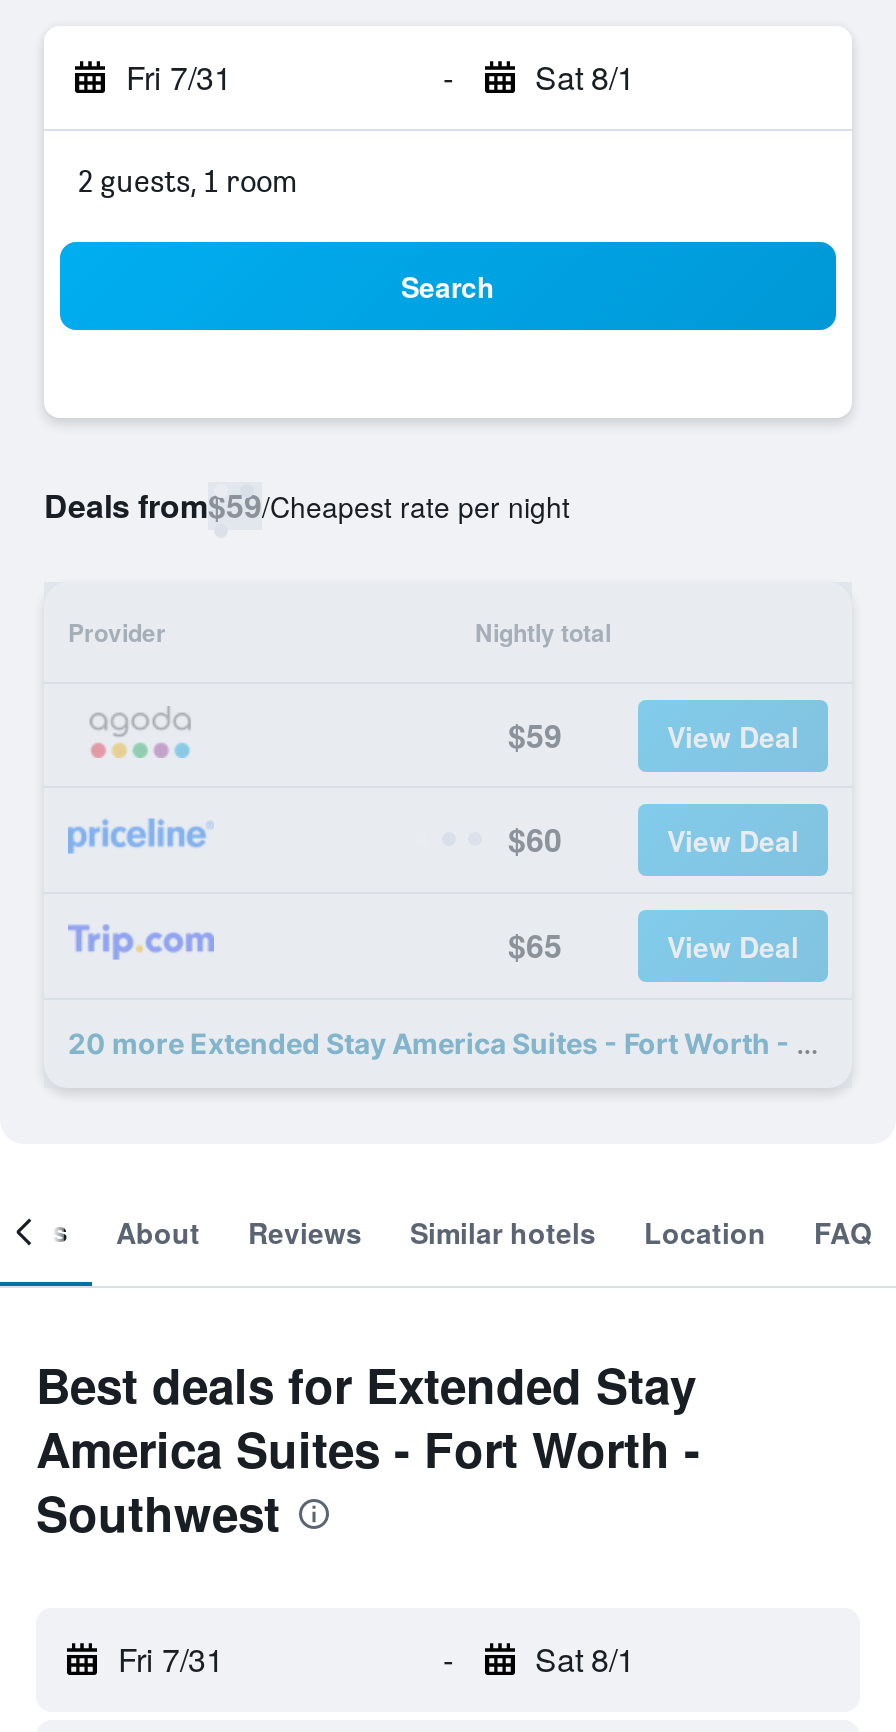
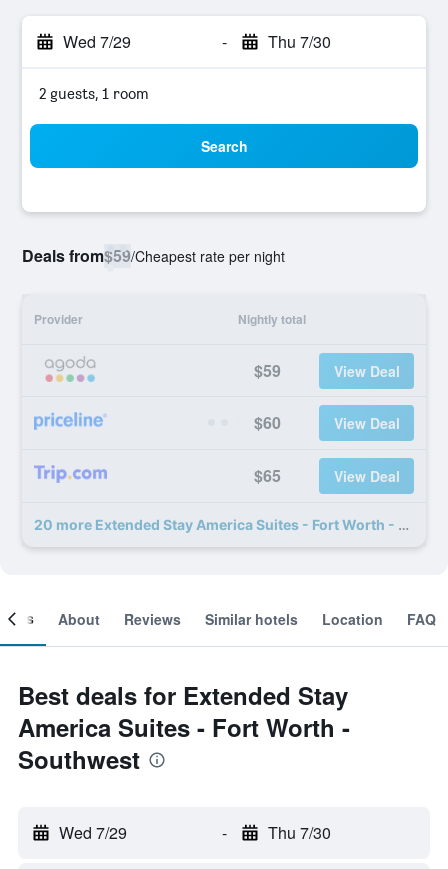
[126,54,232,100] Fri 7/31 -> [63,30,131,53] Wed 7/29
[535,54,635,100] Sat 8/1 -> [267,30,330,53] Thu 7/30
[118,1636,224,1682] Fri 7/31 -> [59,821,127,844] Wed 7/29
[535,1636,635,1682] Sat 8/1 -> [267,821,330,844] Thu 7/30

